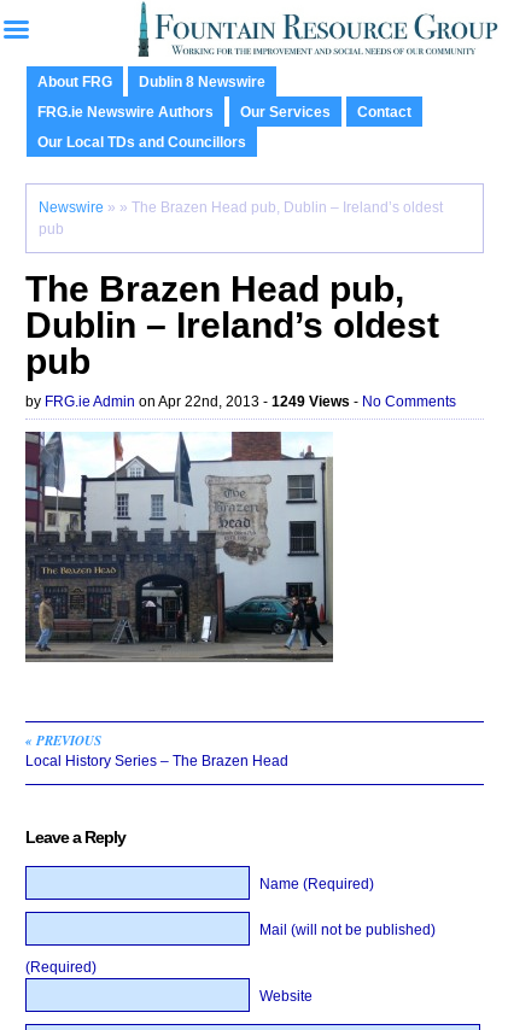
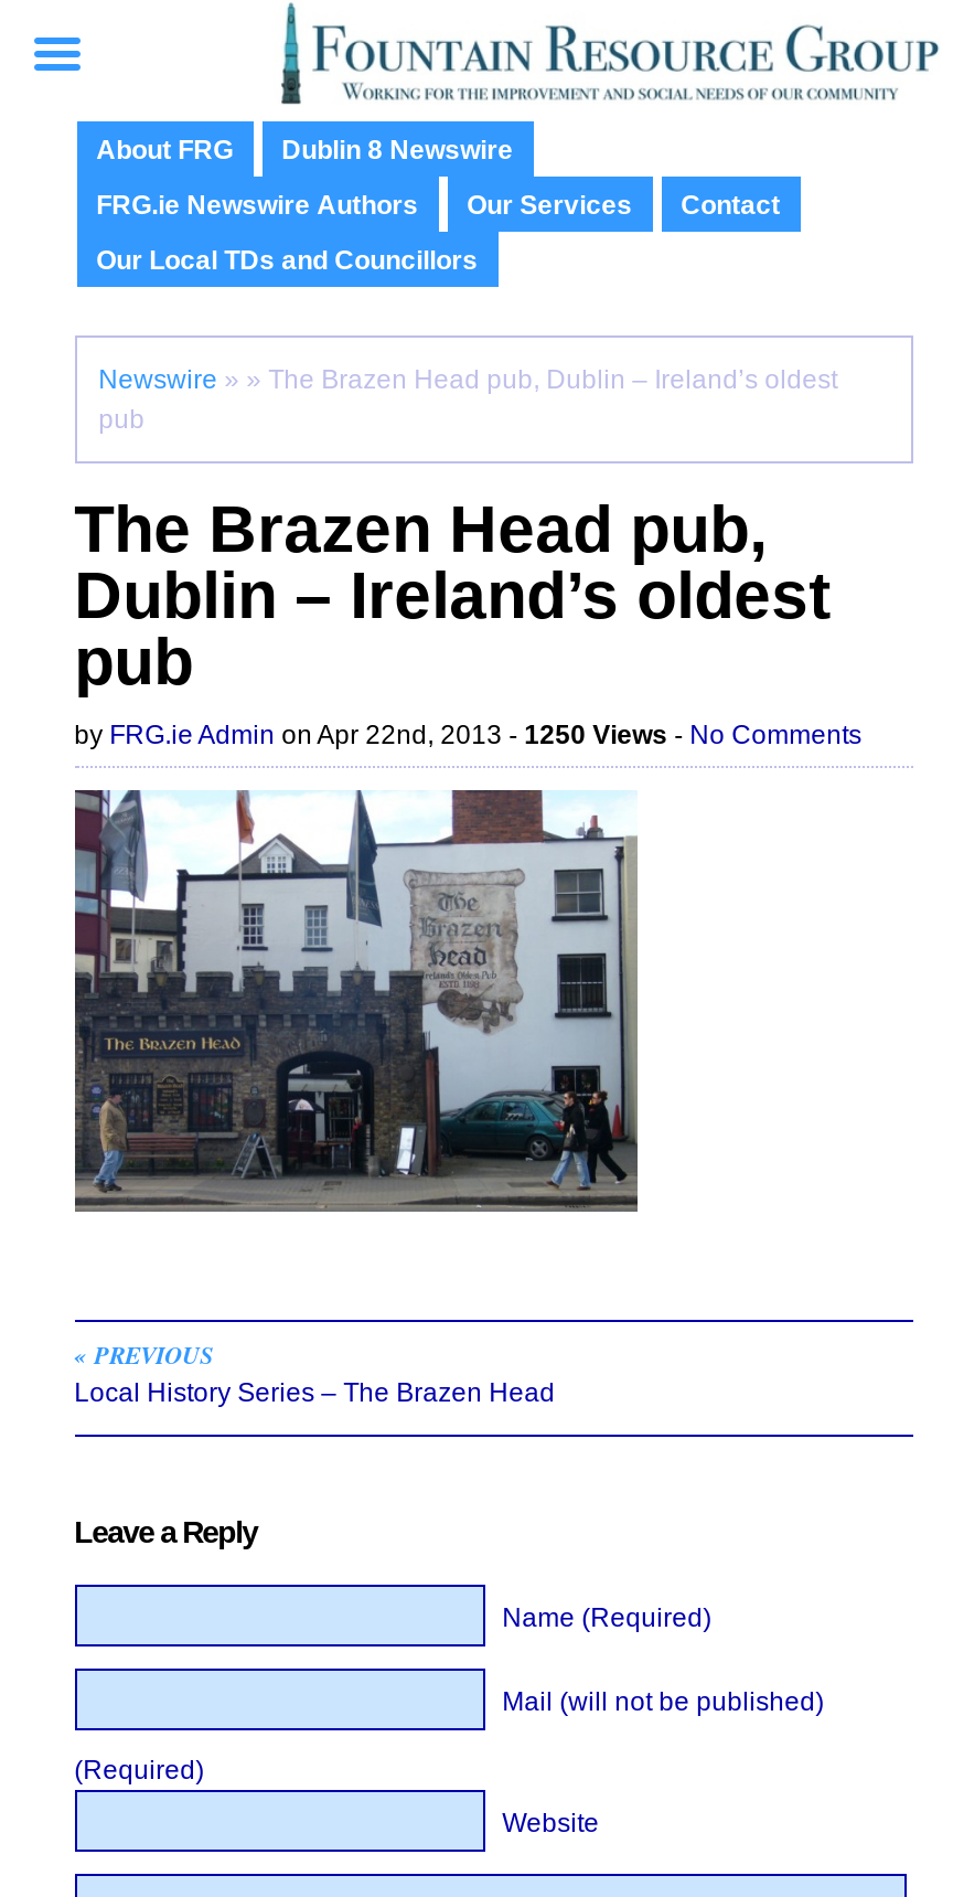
[25,393,456,410] by FRG.ie Admin on Apr 22nd, 2013 - 1249 Views - No Comments -> [74,720,862,750] by FRG.ie Admin on Apr 22nd, 2013 - 1250 Views - No Comments

